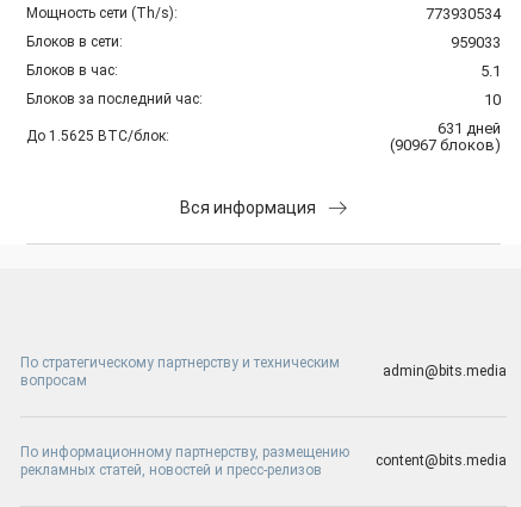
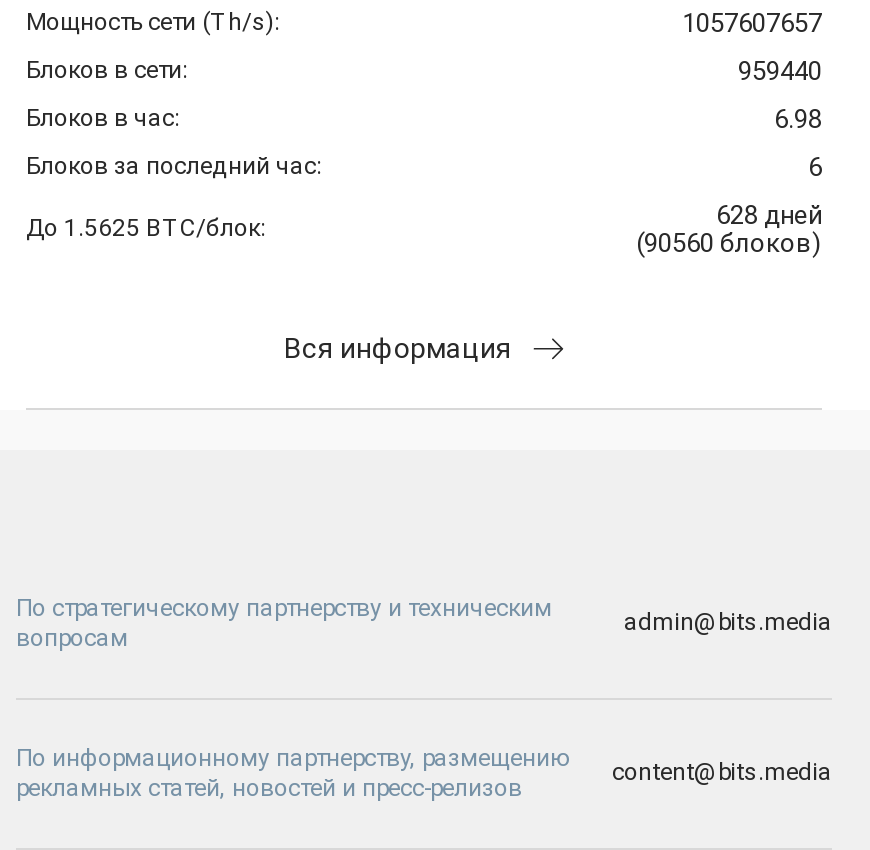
[426,5,501,23] 773930534 -> [682,9,822,39] 1057607657
[451,34,501,52] 959033 -> [738,57,822,87] 959440
[480,63,501,80] 5.1 -> [774,105,822,135] 6.98
[484,91,501,109] 10 -> [808,153,822,183] 6
[438,120,501,138] 631 дней -> [716,201,822,231] 628 дней
[390,136,501,154] (90967 блоков) -> [636,229,822,259] (90560 блоков)

